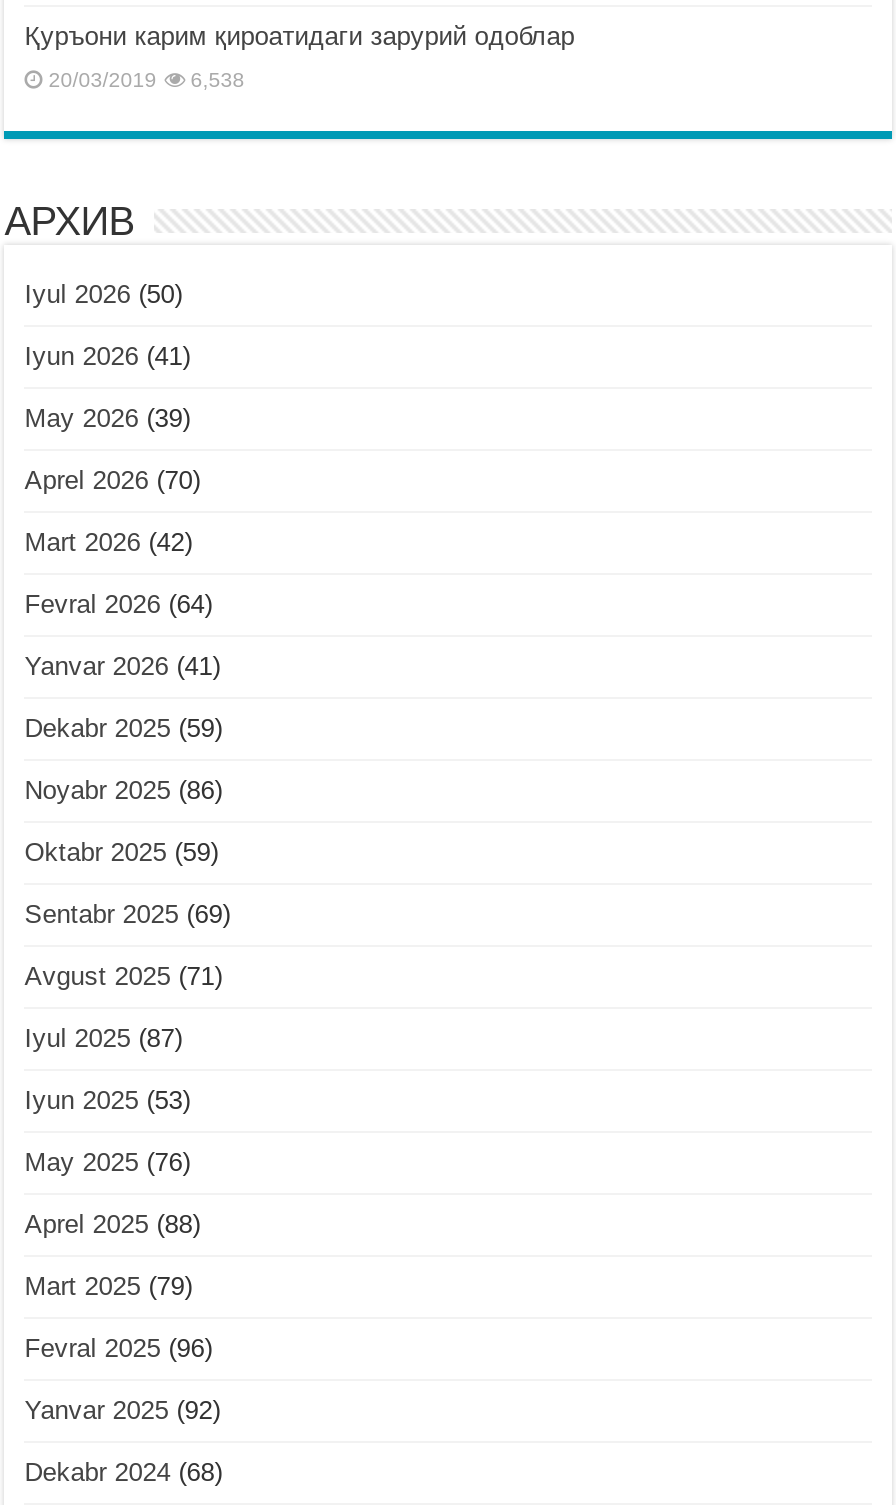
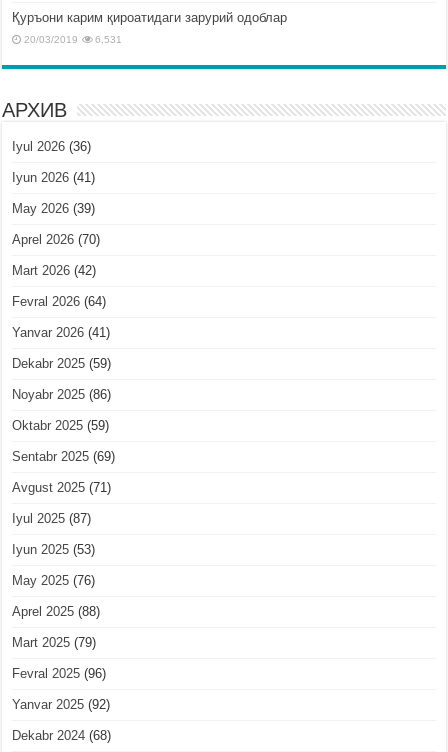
[48,70,244,92] 20/03/2019 6,538 -> [24,34,122,45] 20/03/2019 6,531
[24,280,182,310] Iyul 2026 (50) -> [12,139,91,154] Iyul 2026 (36)

